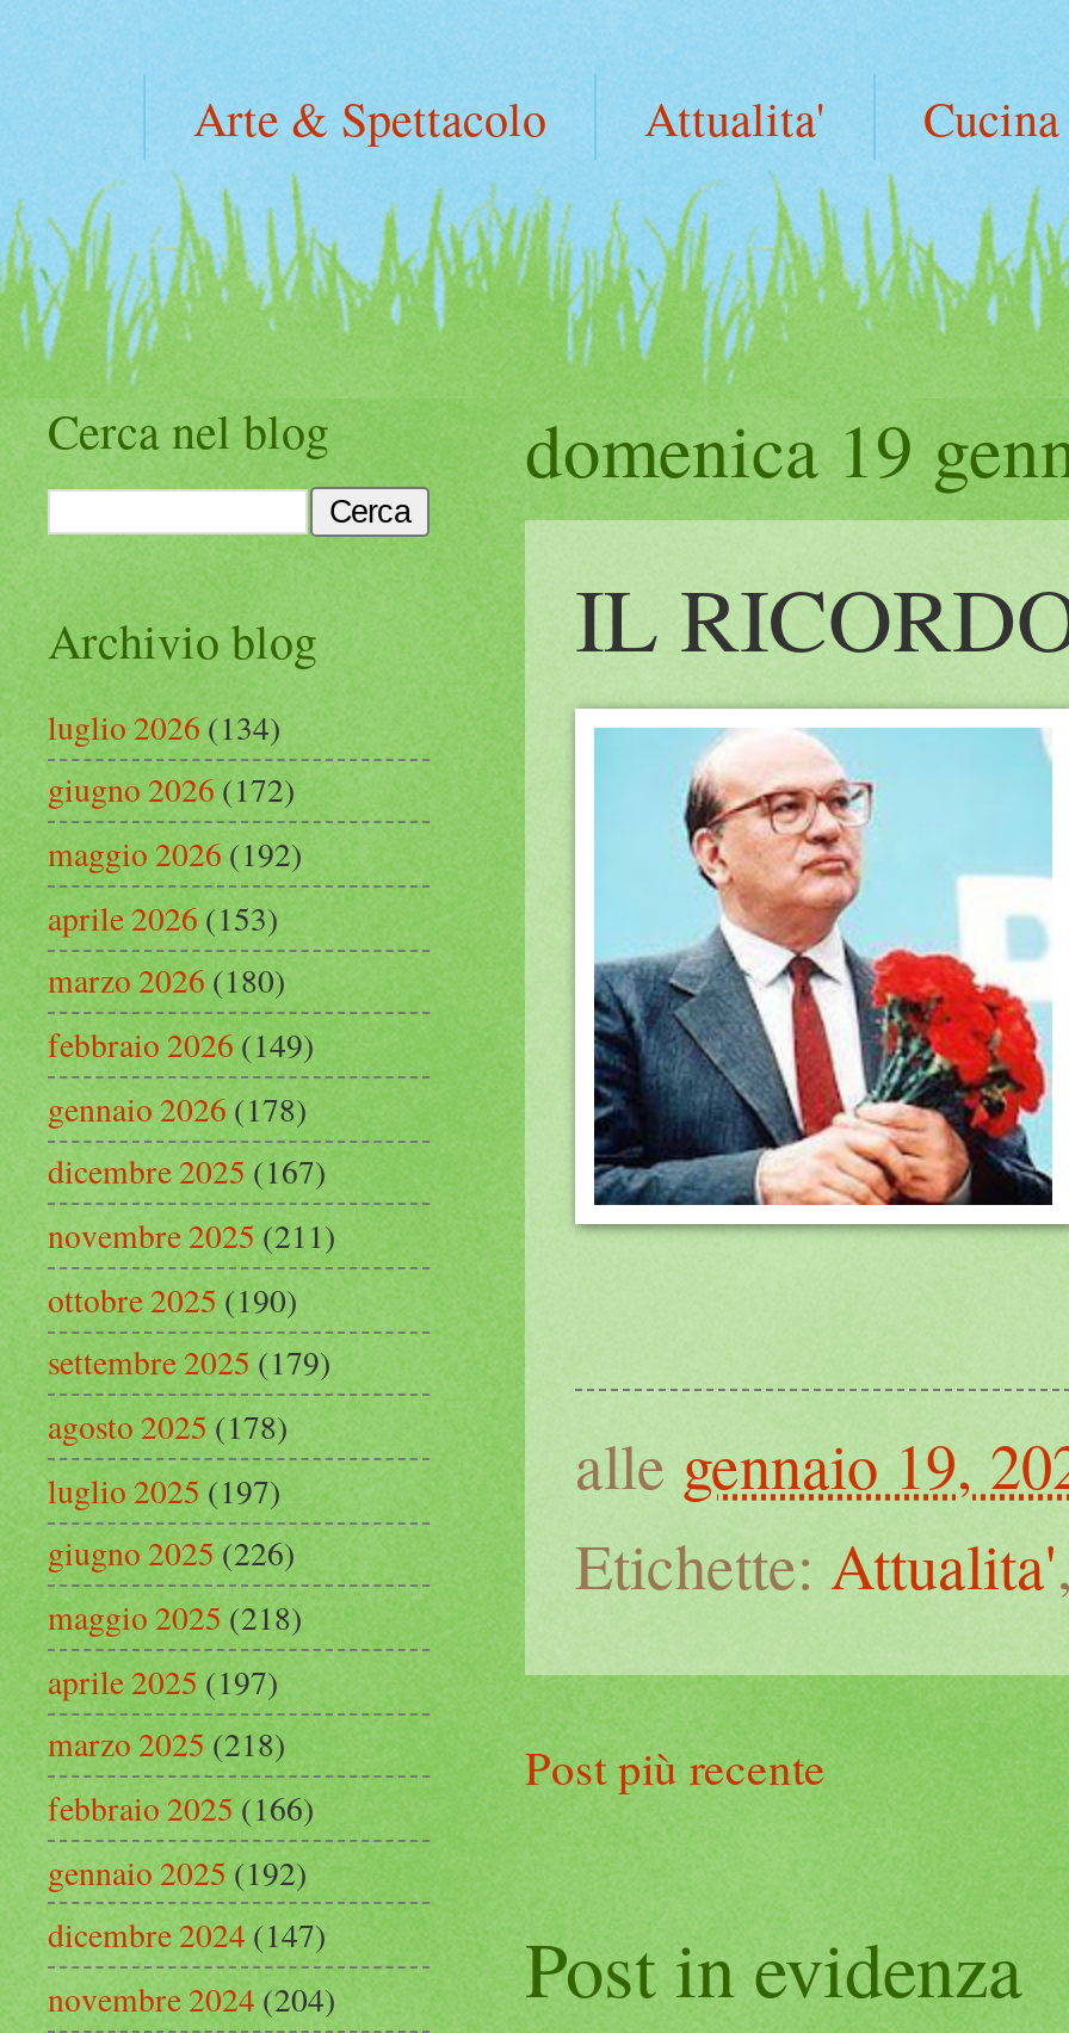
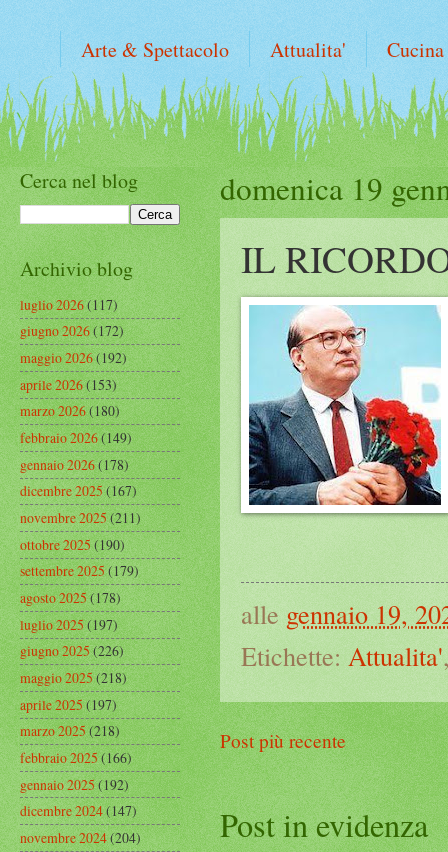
[48,703,282,749] luglio 2026 (134) -> [20,295,118,314] luglio 2026 (117)

